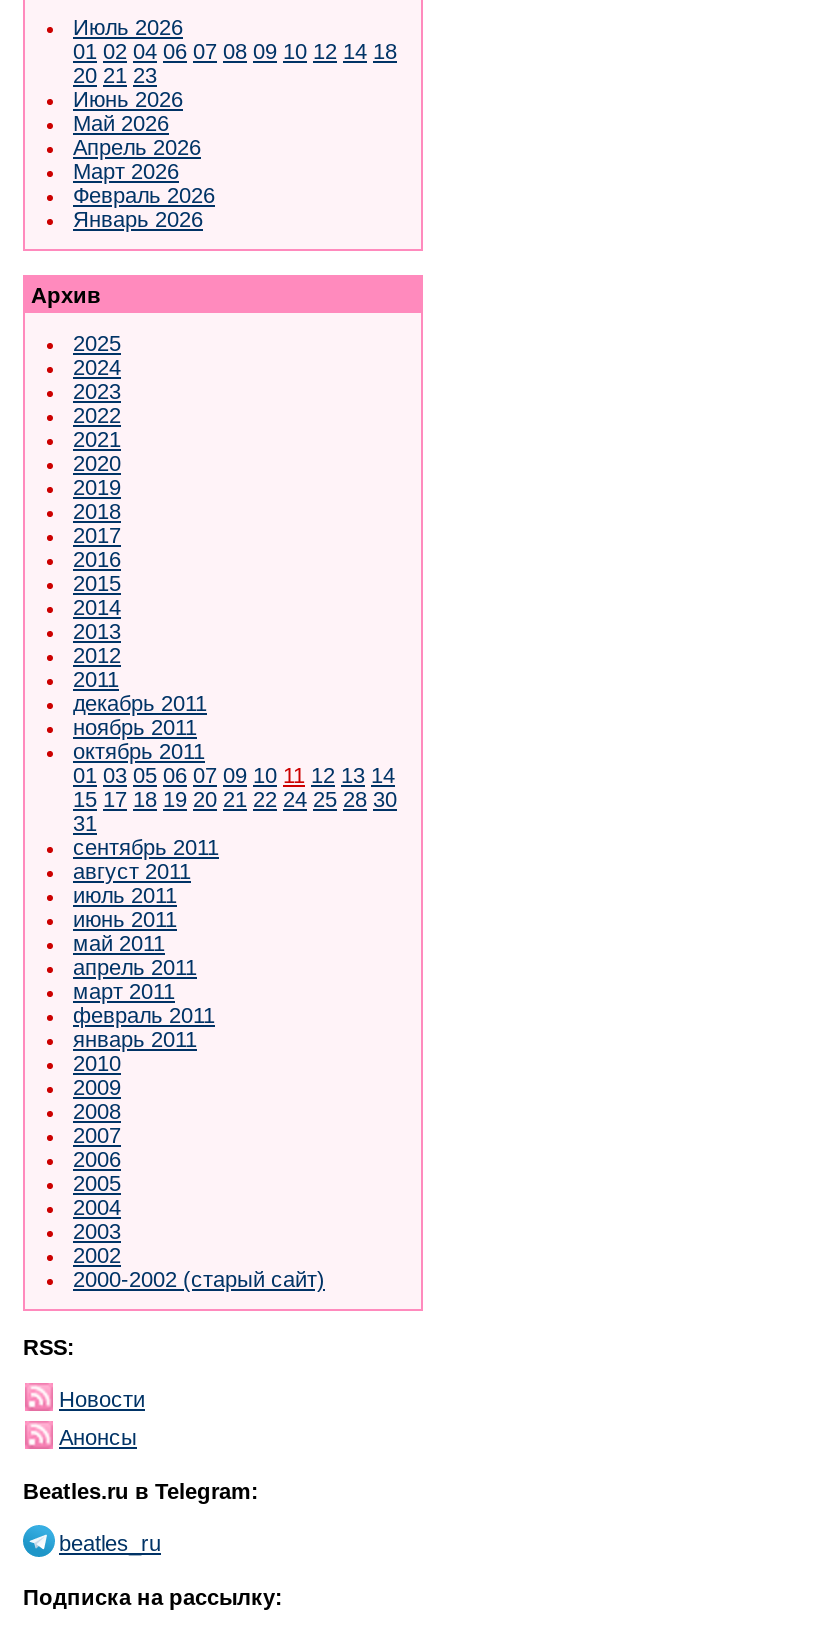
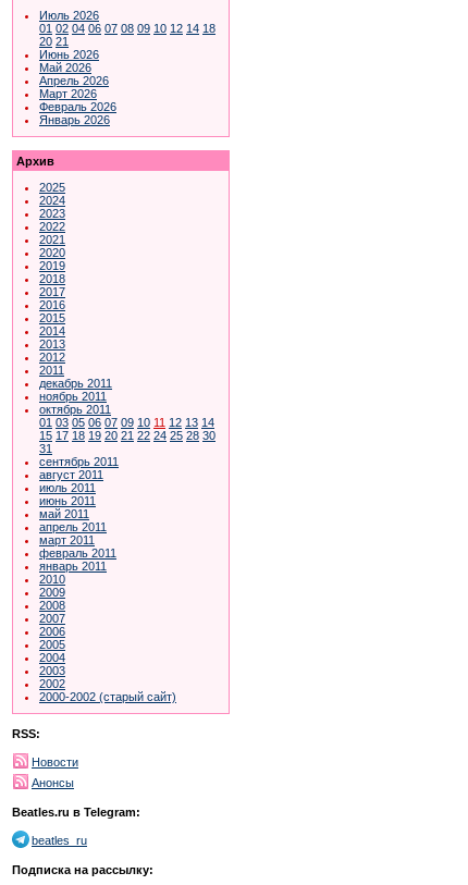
[73,63,157,87] 20 21 23 -> [39,35,69,48] 20 21

